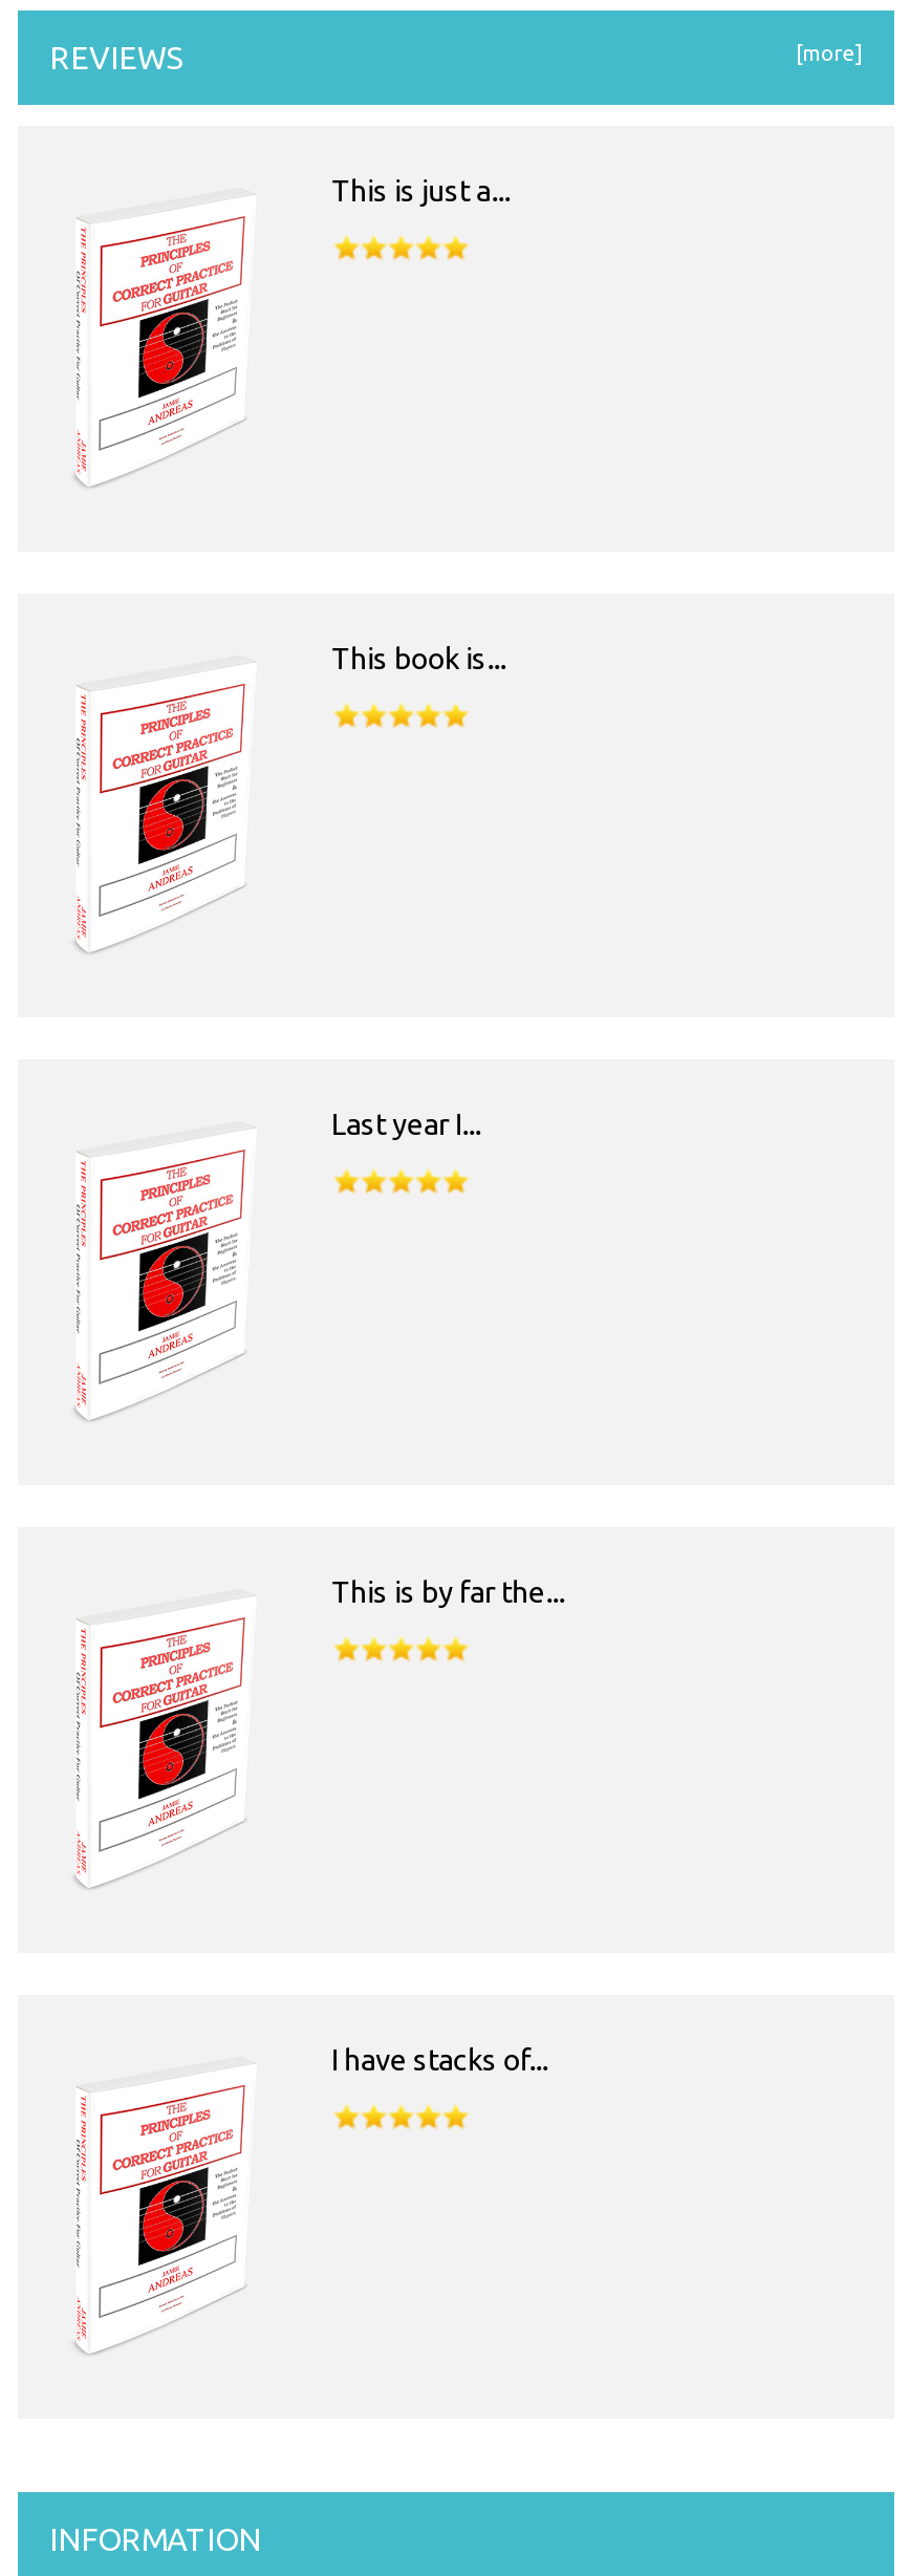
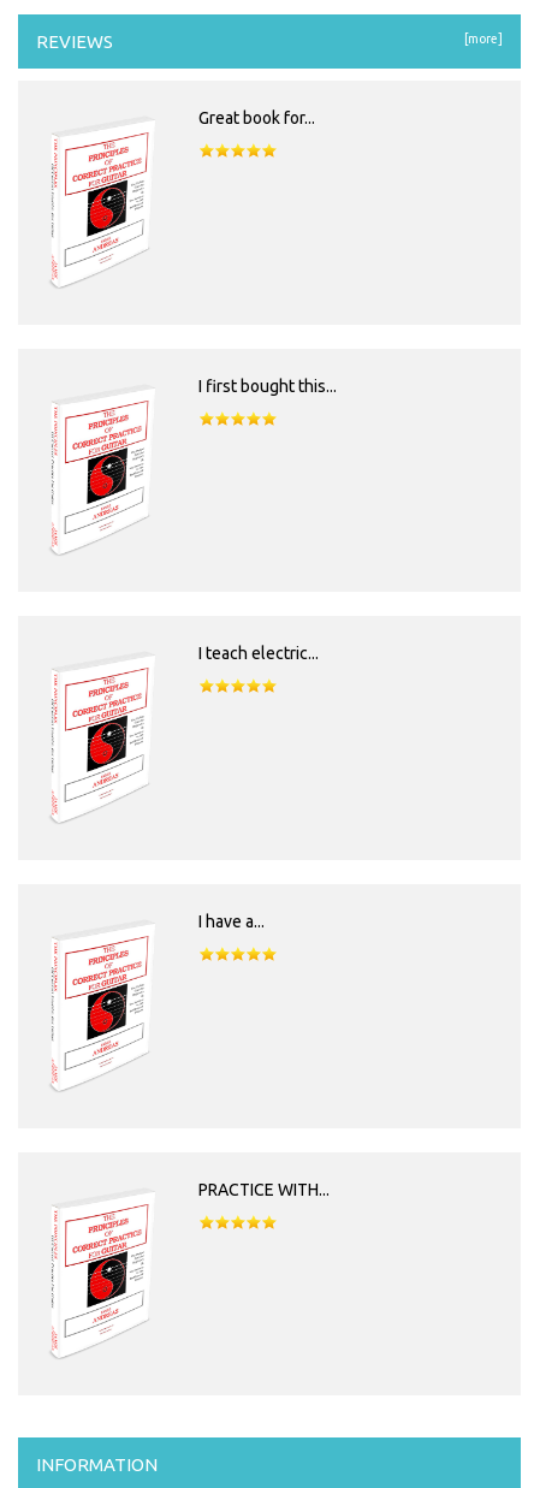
[331,174,510,208] This is just a... -> [198,108,315,128] Great book for...
[331,641,506,675] This book is... -> [198,376,336,396] I first bought this...
[331,1108,480,1142] Last year I... -> [198,644,318,663] I teach electric...
[331,1576,564,1609] This is by far the... -> [198,912,264,931] I have a...
[331,2043,547,2076] I have stacks of... -> [198,1180,329,1199] PRACTICE WITH...

